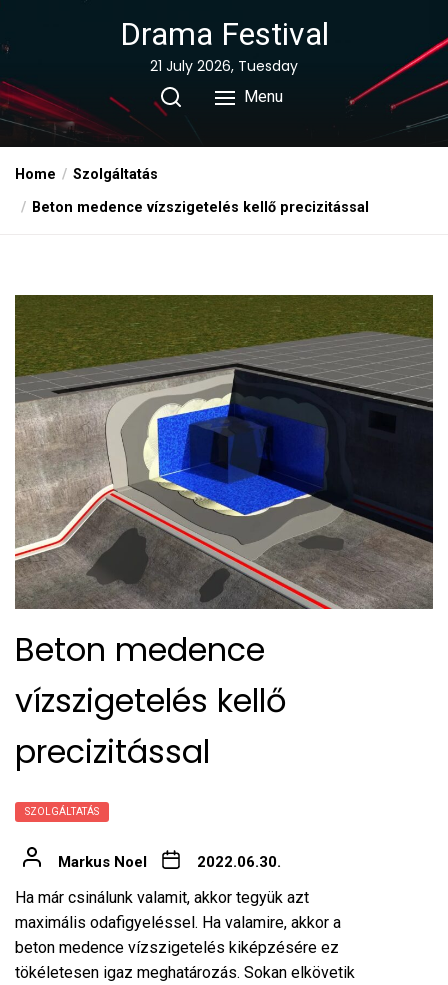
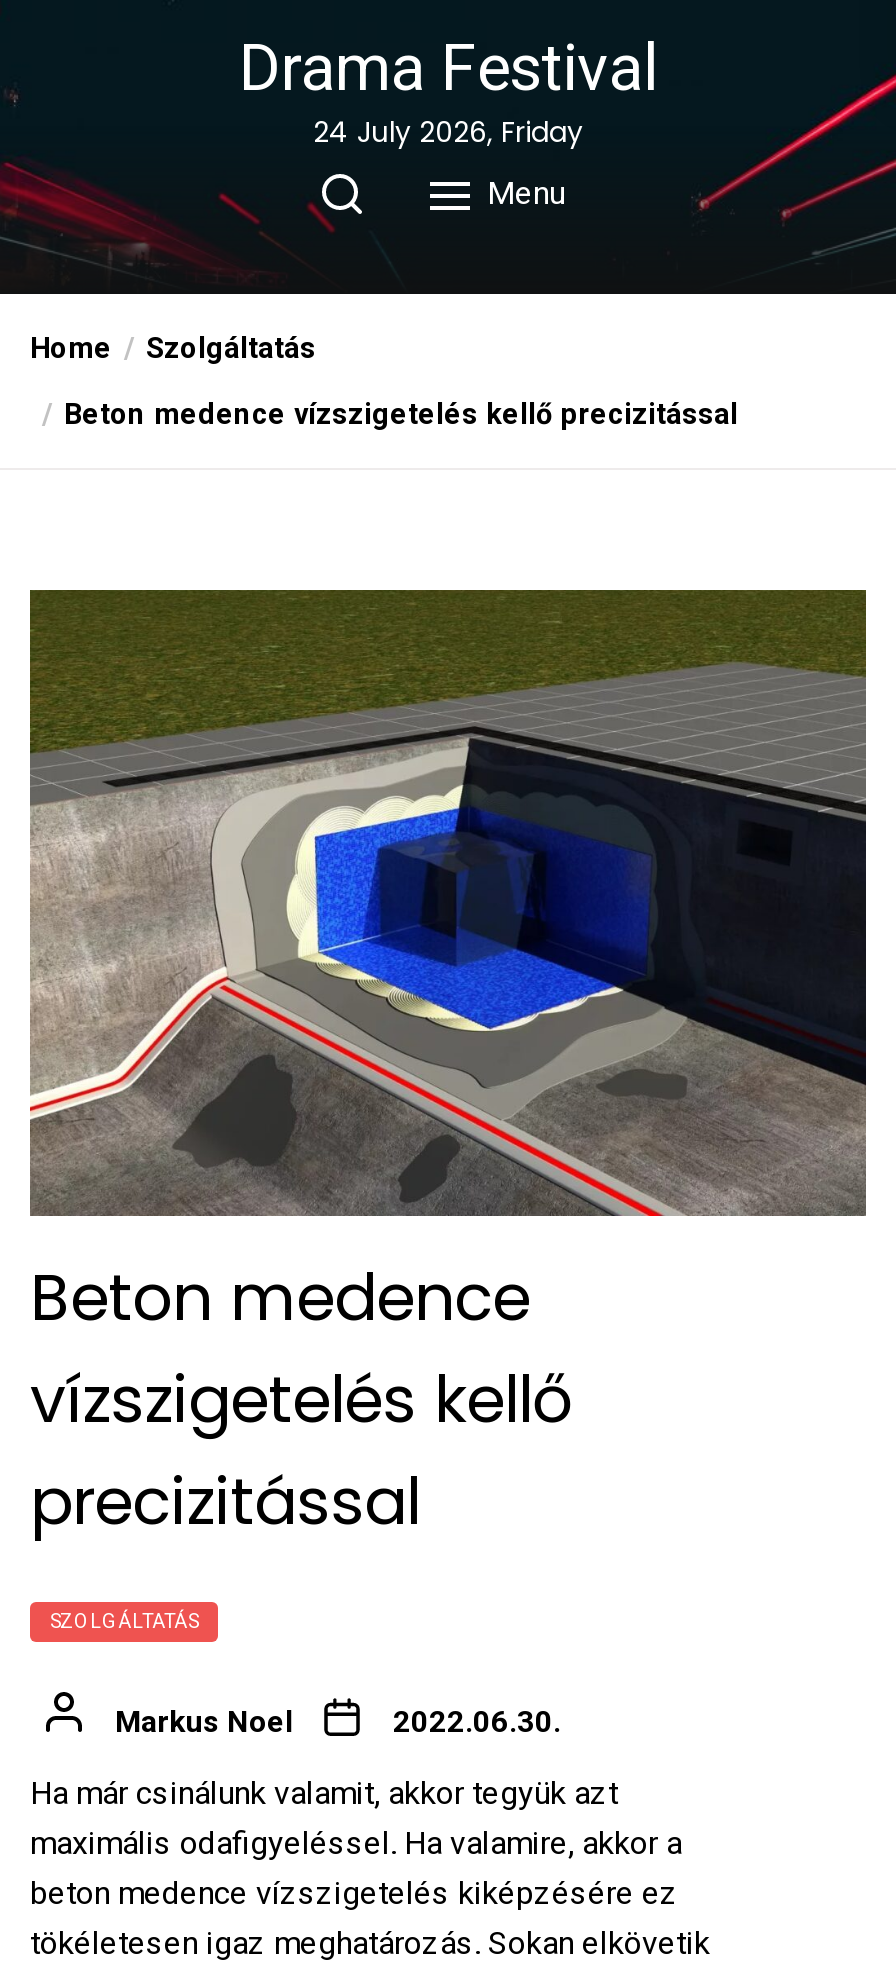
[150,56,298,76] 21 July 2026, Tuesday -> [313,112,583,152] 24 July 2026, Friday

